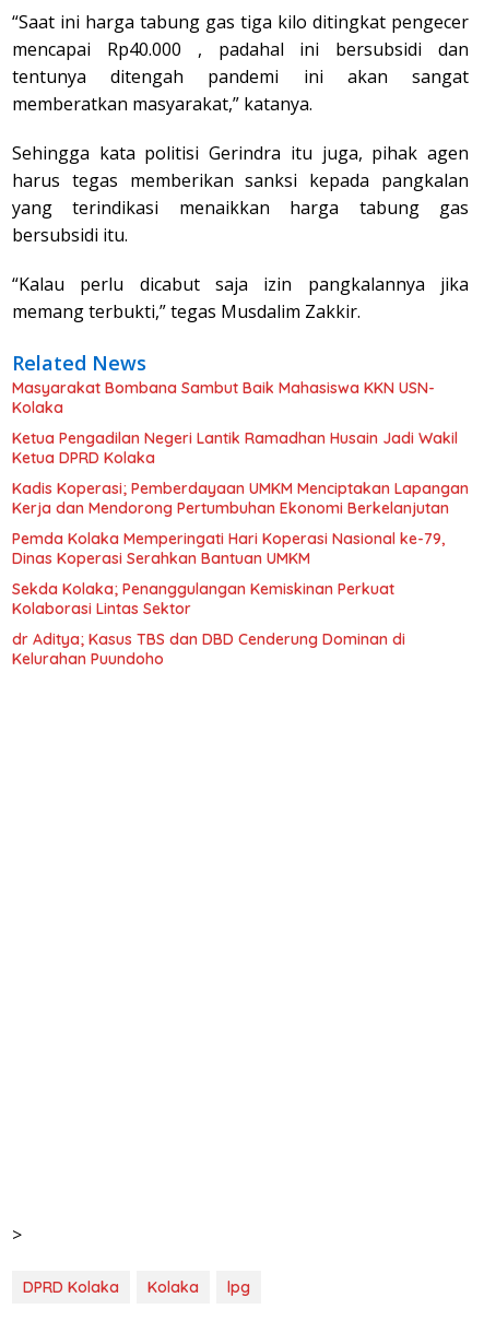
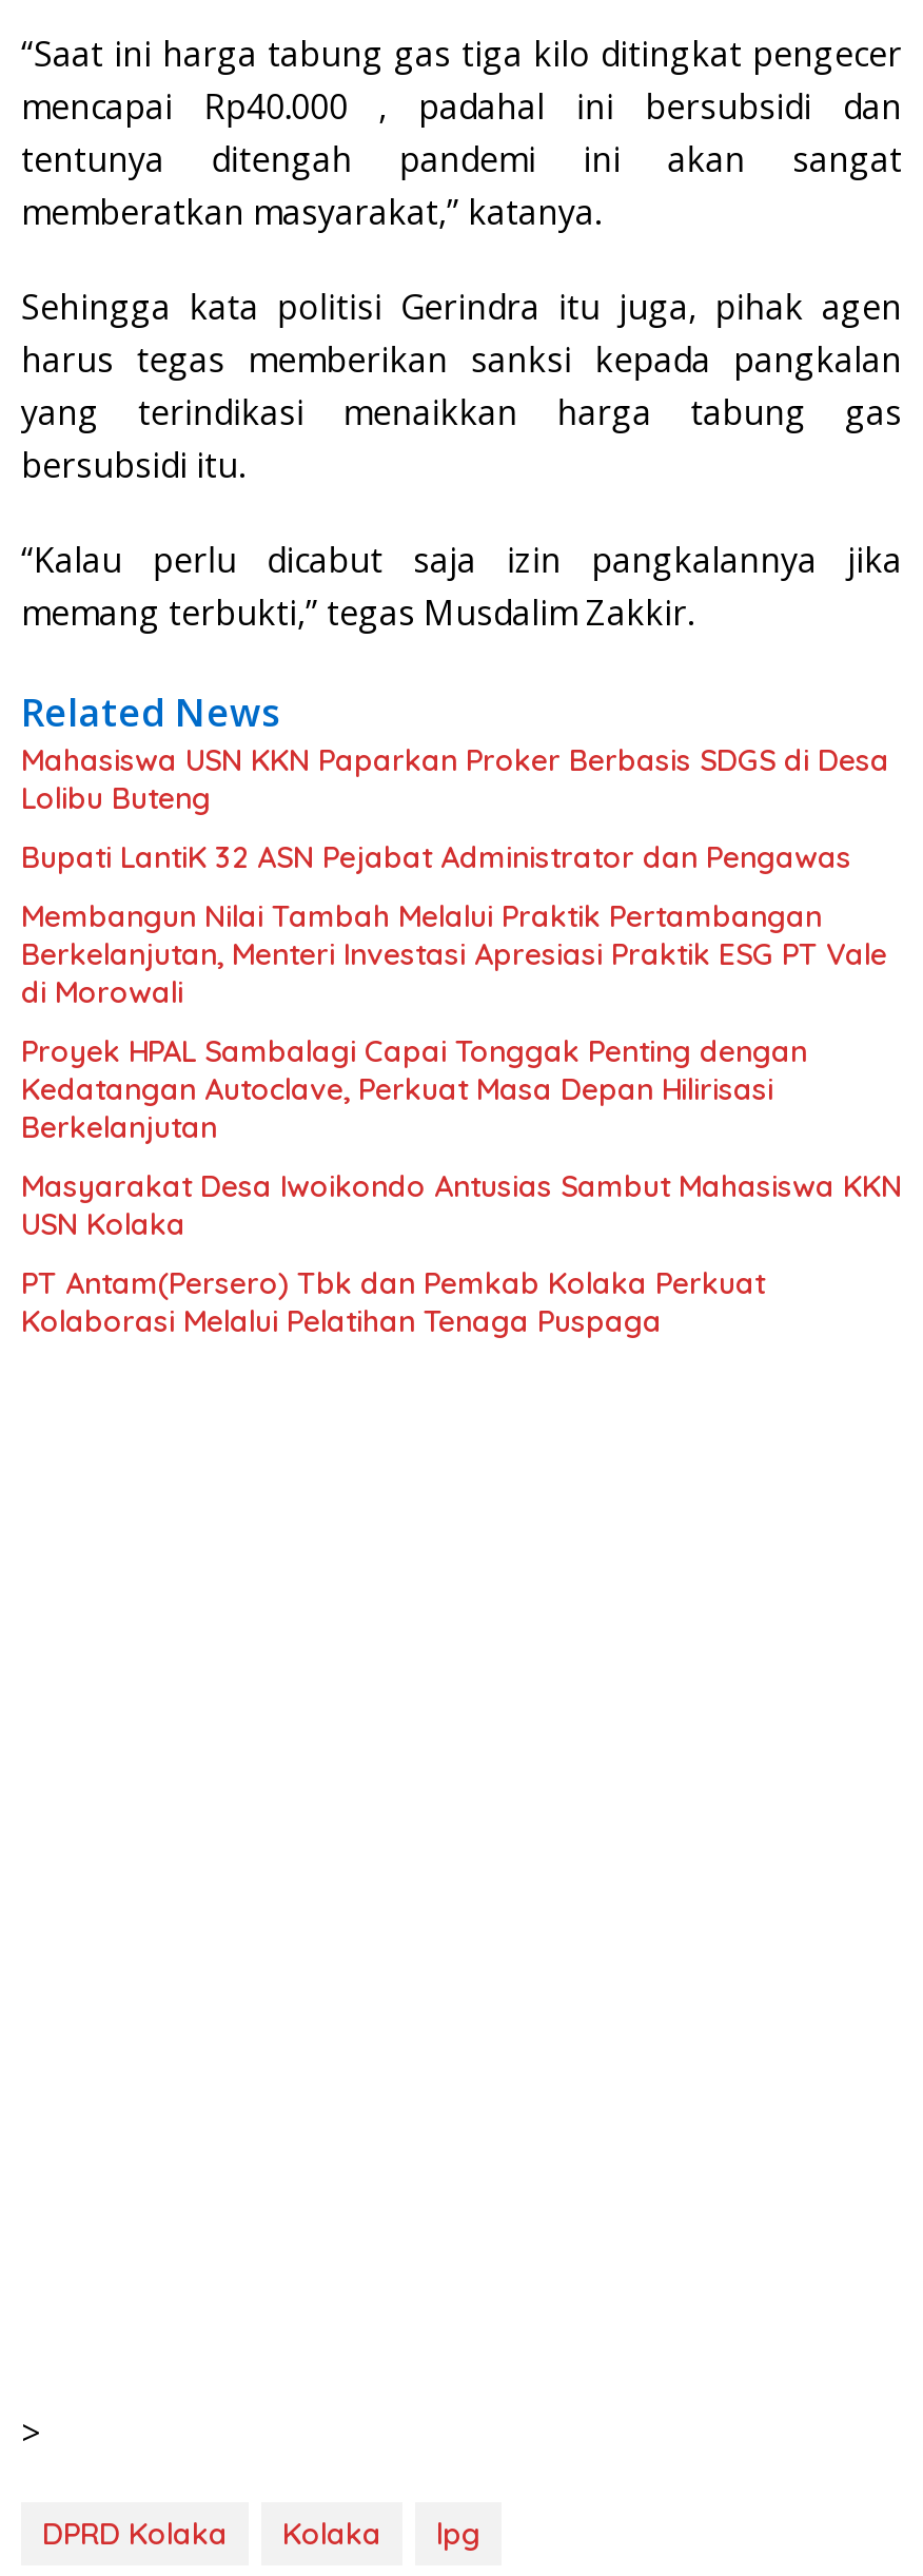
[12,378,435,417] Masyarakat Bombana Sambut Baik Mahasiswa KKN USN- | Kolaka -> [21,741,889,817] Mahasiswa USN KKN Paparkan Proker Berbasis SDGS di Desa | Lolibu Buteng
[12,428,458,467] Ketua Pengadilan Negeri Lantik Ramadhan Husain Jadi Wakil | Ketua DPRD Kolaka -> [21,838,851,876] Bupati LantiK 32 ASN Pejabat Administrator dan Pengawas
[12,478,469,518] Kadis Koperasi; Pemberdayaan UMKM Menciptakan Lapangan | Kerja dan Mendorong Pertumbuhan Ekonomi Berkelanjutan -> [21,897,887,1011] Membangun Nilai Tambah Melalui Praktik Pertambangan | Berkelanjutan, Menteri Investasi Apresiasi Praktik ESG PT Vale | di Morowali
[12,529,445,568] Pemda Kolaka Memperingati Hari Koperasi Nasional ke-79, | Dinas Koperasi Serahkan Bantuan UMKM -> [21,1032,807,1146] Proyek HPAL Sambalagi Capai Tonggak Penting dengan | Kedatangan Autoclave, Perkuat Masa Depan Hilirisasi | Berkelanjutan
[12,579,394,618] Sekda Kolaka; Penanggulangan Kemiskinan Perkuat | Kolaborasi Lintas Sektor -> [21,1167,902,1243] Masyarakat Desa Iwoikondo Antusias Sambut Mahasiswa KKN | USN Kolaka
[12,629,405,668] dr Aditya; Kasus TBS dan DBD Cenderung Dominan di | Kelurahan Puundoho -> [21,1264,765,1340] PT Antam(Persero) Tbk dan Pemkab Kolaka Perkuat | Kolaborasi Melalui Pelatihan Tenaga Puspaga

